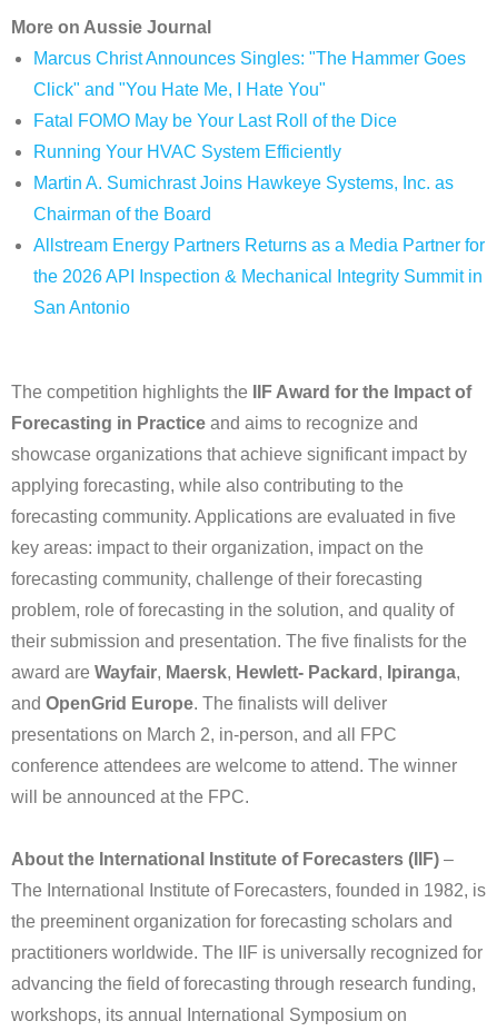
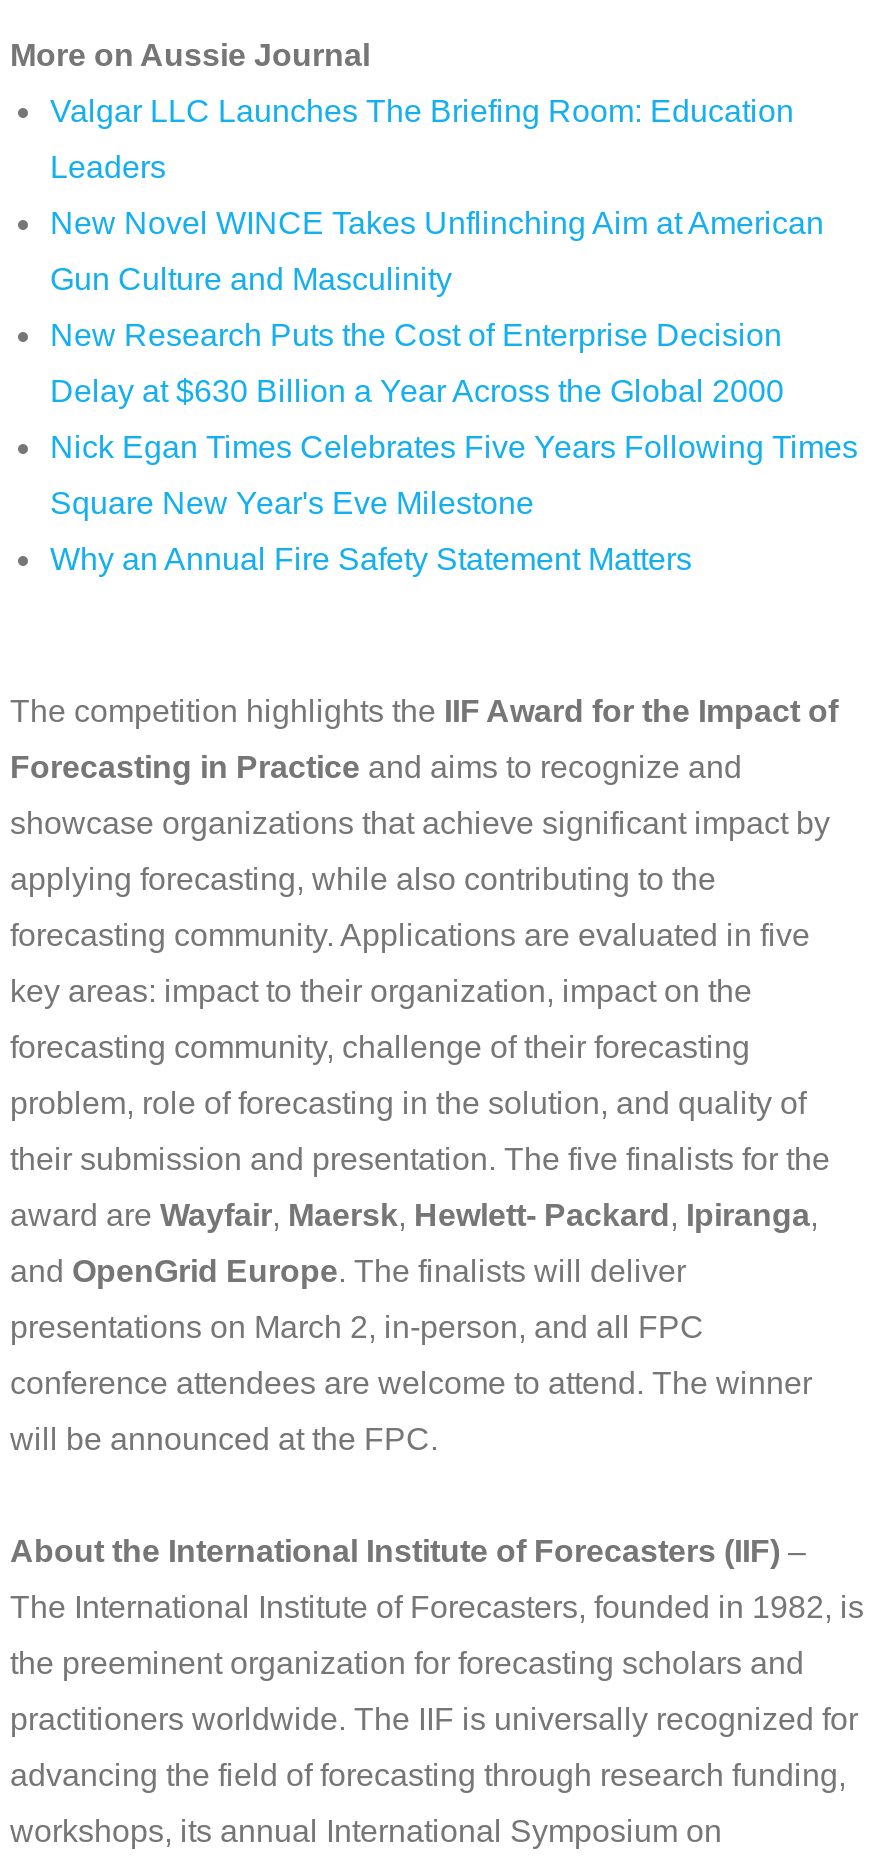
[33,49,466,68] Marcus Christ Announces Singles: "The Hammer Goes -> [50,94,794,128] Valgar LLC Launches The Briefing Room: Education
[33,80,326,99] Click" and "You Hate Me, I Hate You" -> [50,150,166,184] Leaders
[33,111,397,130] Fatal FOMO May be Your Last Roll of the Dice -> [50,206,824,240] New Novel WINCE Takes Unflinching Aim at American
[33,142,341,161] Running Your HVAC System Efficiently -> [50,262,452,296] Gun Culture and Masculinity
[33,174,454,192] Martin A. Sumichrast Joins Hawkeye Systems, Inc. as -> [50,318,782,352] New Research Puts the Cost of Enterprise Decision
[33,205,211,224] Chairman of the Board -> [50,374,784,408] Delay at $630 Billion a Year Across the Global 2000
[33,236,485,255] Allstream Energy Partners Returns as a Media Partner for -> [50,430,858,464] Nick Egan Times Celebrates Five Years Following Times
[33,267,483,286] the 2026 API Inspection & Mechanical Integrity Summit in -> [50,486,534,520] Square New Year's Eve Milestone
[33,298,130,317] San Antonio -> [50,542,692,576] Why an Annual Fire Safety Statement Matters

